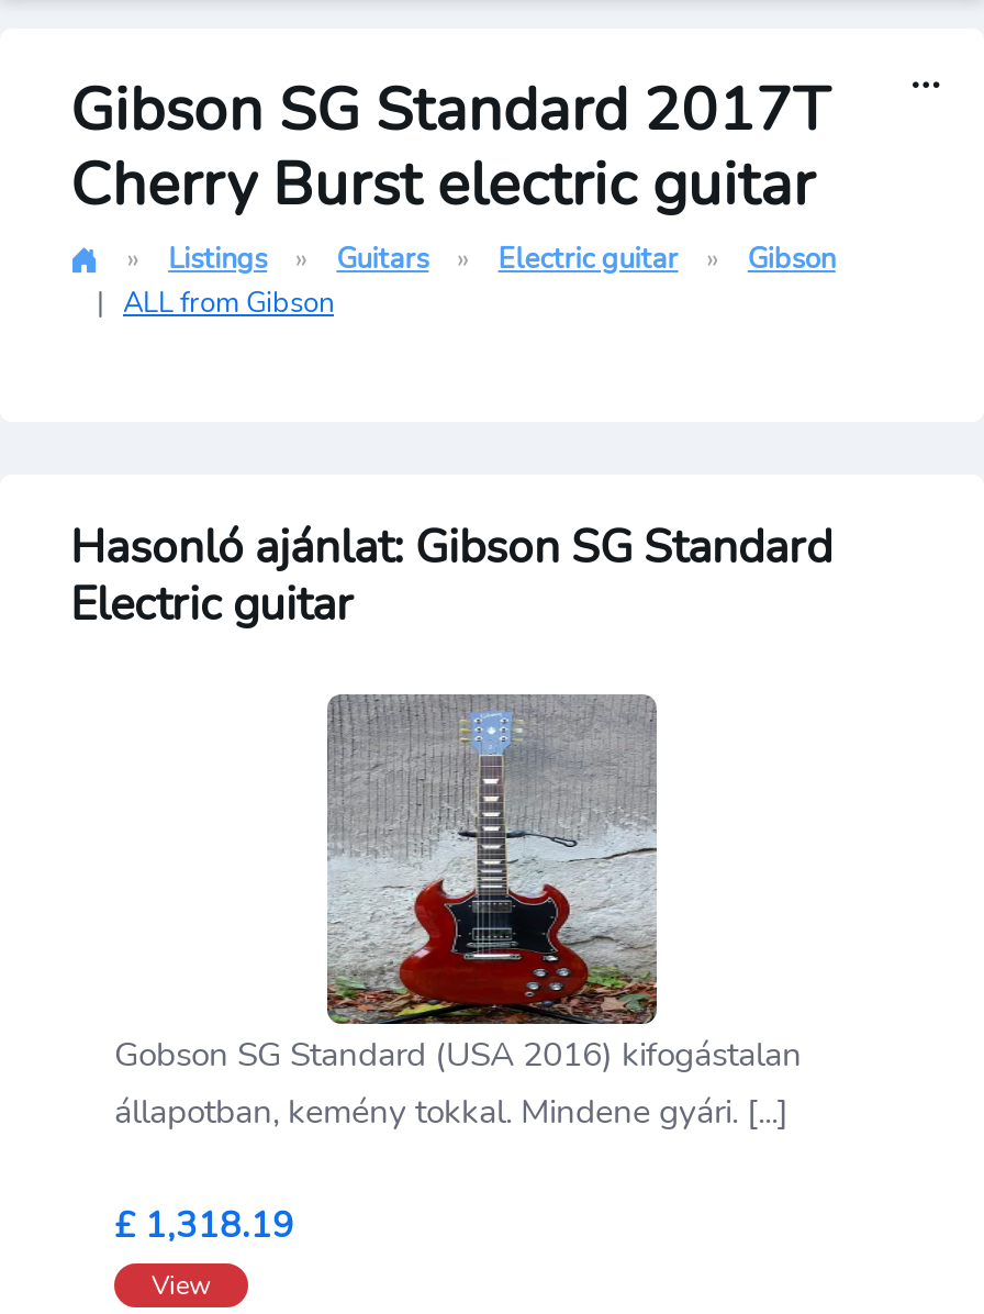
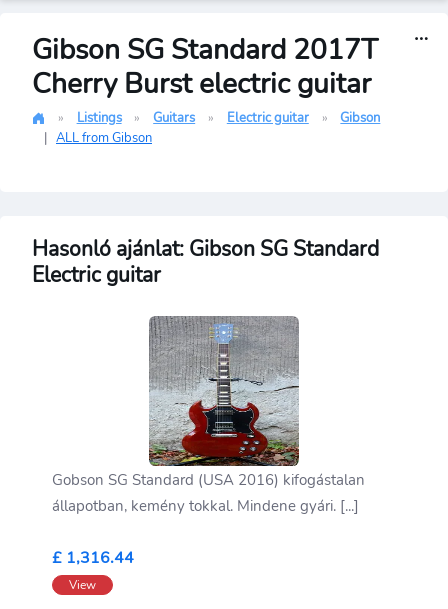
[114,1203,294,1251] £ 1,318.19 -> [52,547,134,569] £ 1,316.44

